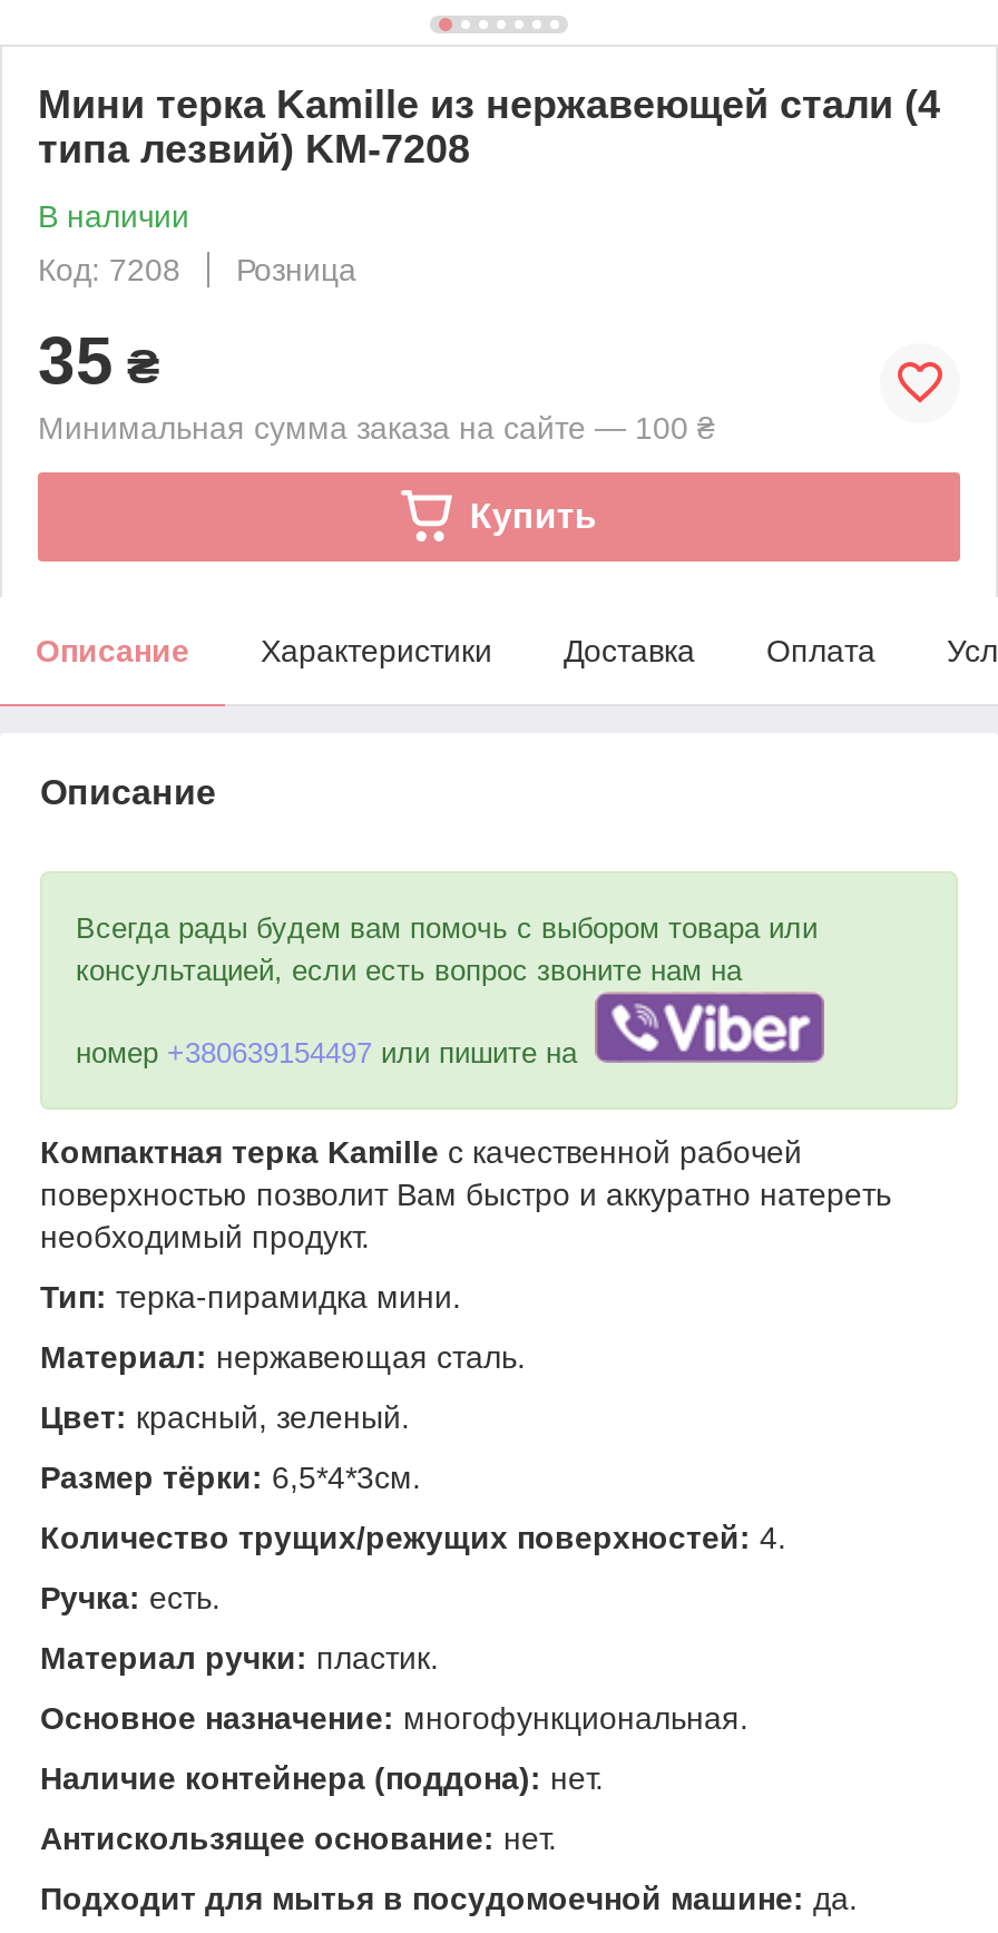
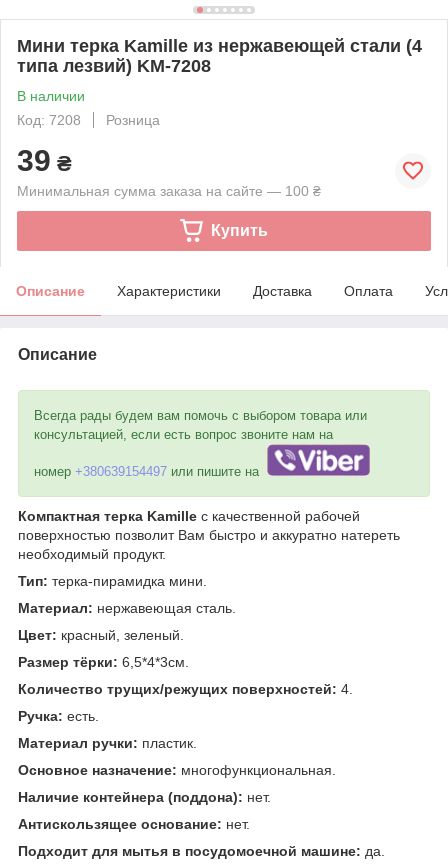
[38,323,160,396] 35 ₴ -> [17,144,72,177] 39 ₴

